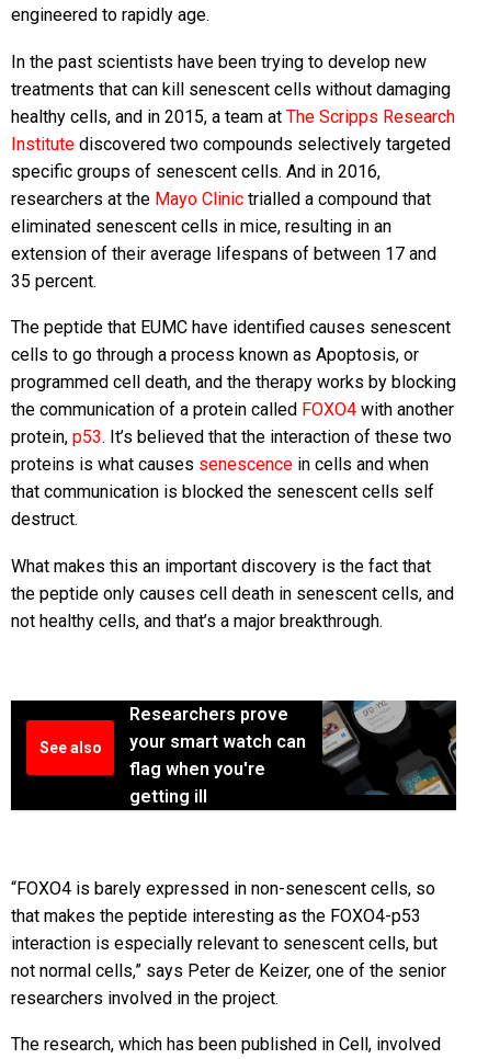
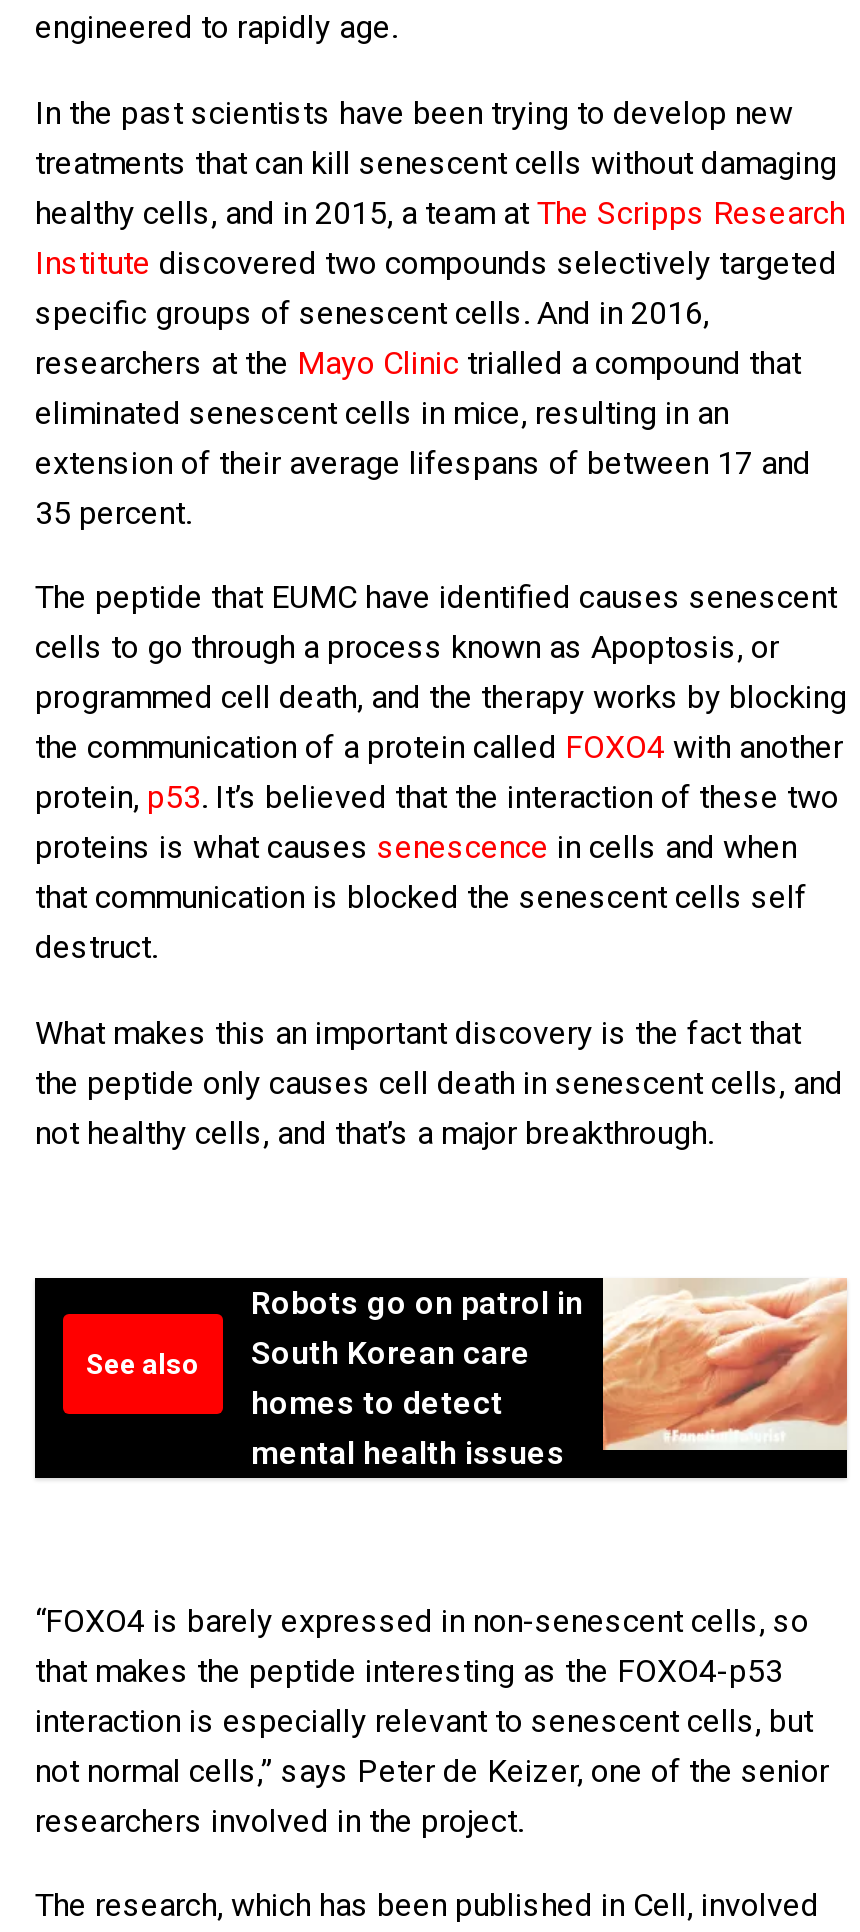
[129,699,457,807] [image] | Researchers prove | your smart watch can | flag when you're | getting ill -> [251,1278,849,1472] [image] | Robots go on patrol in | South Korean care | homes to detect | mental health issues

